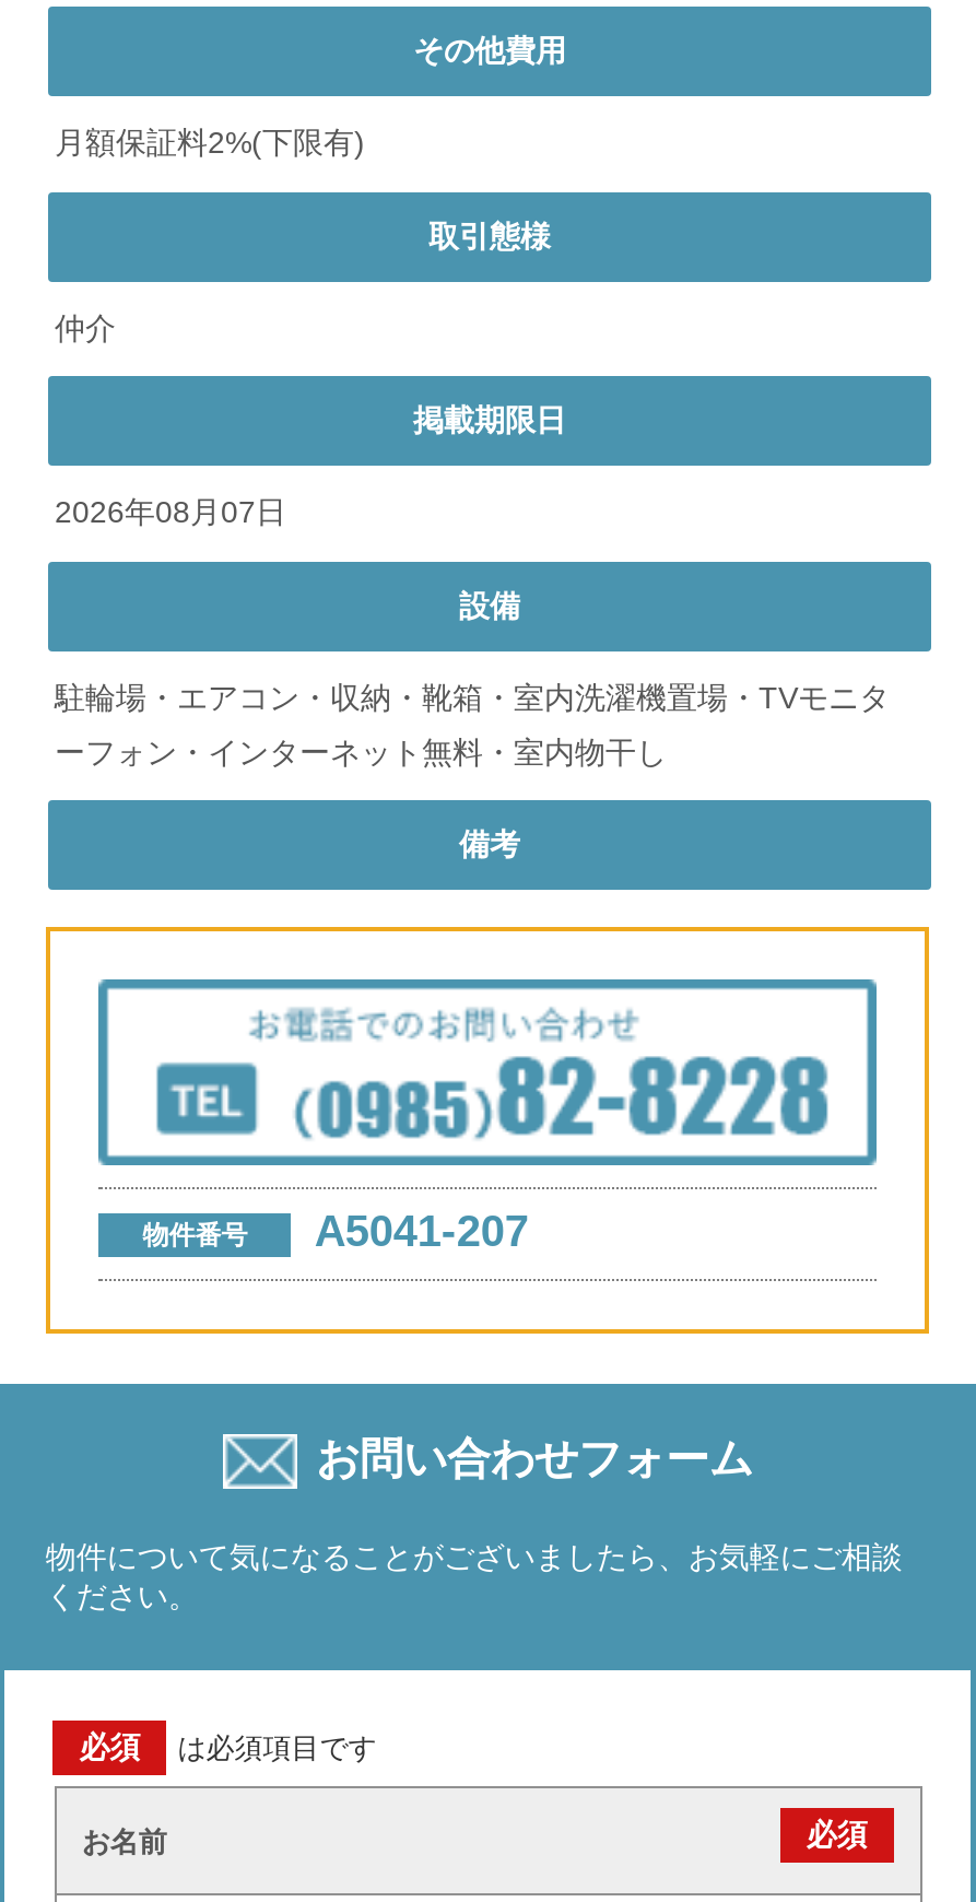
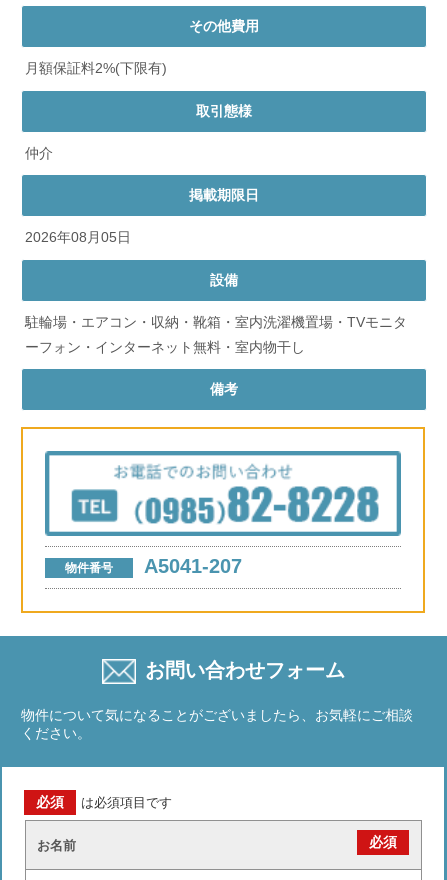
[55,494,286,529] 2026年08月07日 -> [25,229,131,245] 2026年08月05日

